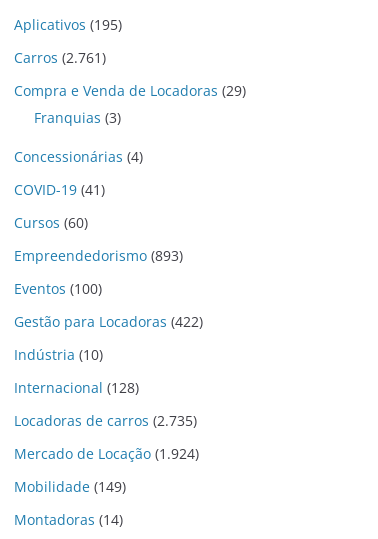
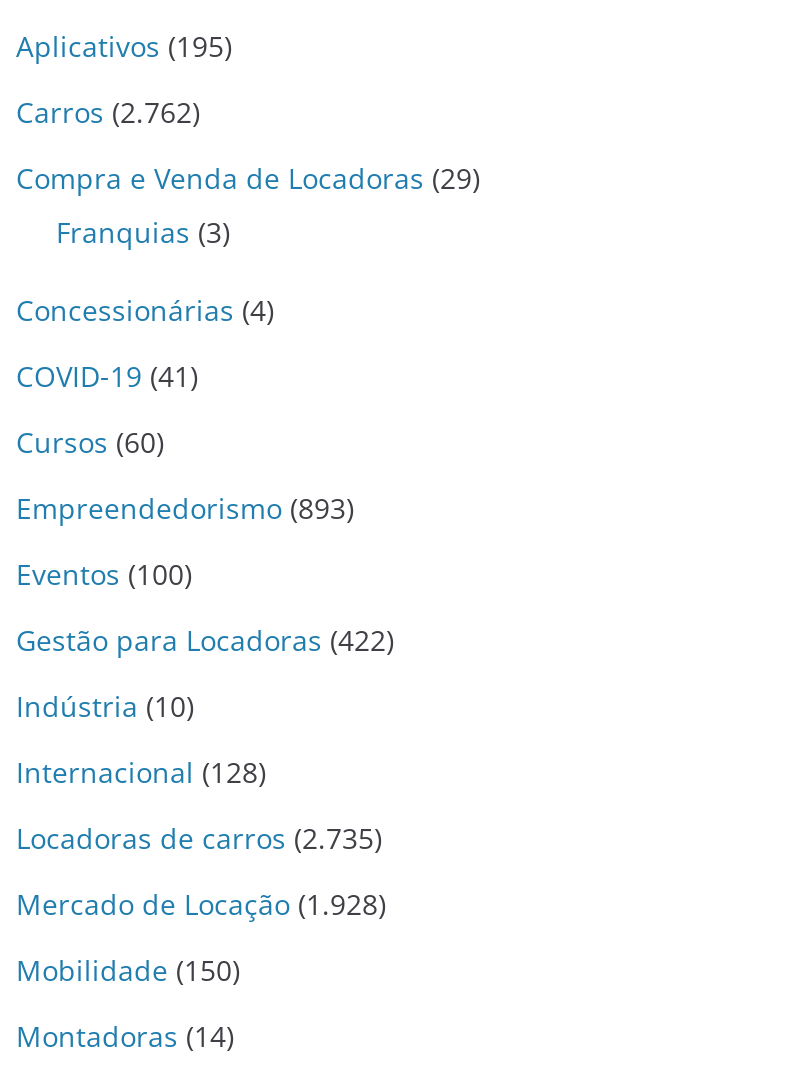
[14,48,106,67] Carros (2.761) -> [16,93,200,131] Carros (2.762)
[14,444,199,463] Mercado de Locação (1.924) -> [16,885,386,923] Mercado de Locação (1.928)
[14,477,126,496] Mobilidade (149) -> [16,951,240,989] Mobilidade (150)

